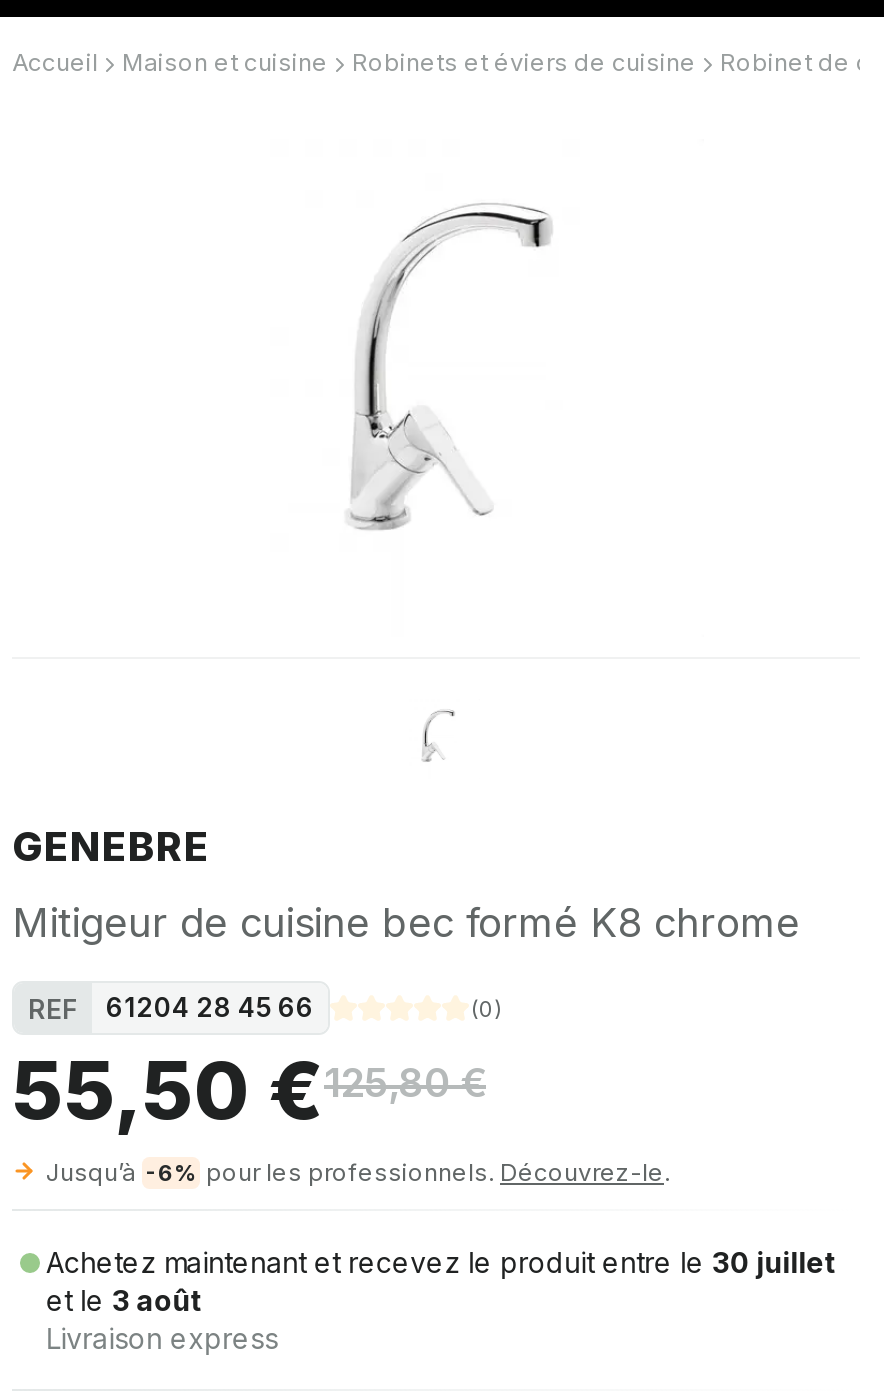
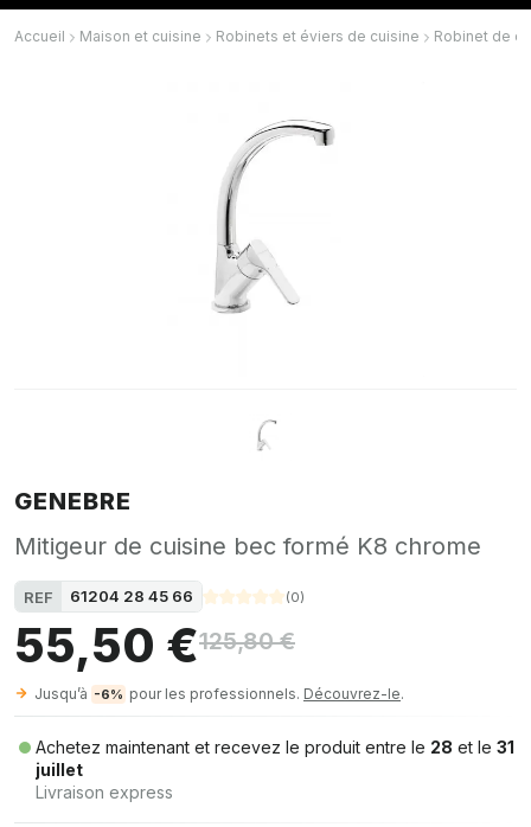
[46,1245,836,1317] Achetez maintenant et recevez le produit entre le 30 juillet | et le 3 août -> [36,737,515,780] Achetez maintenant et recevez le produit entre le 28 et le 31 | juillet

